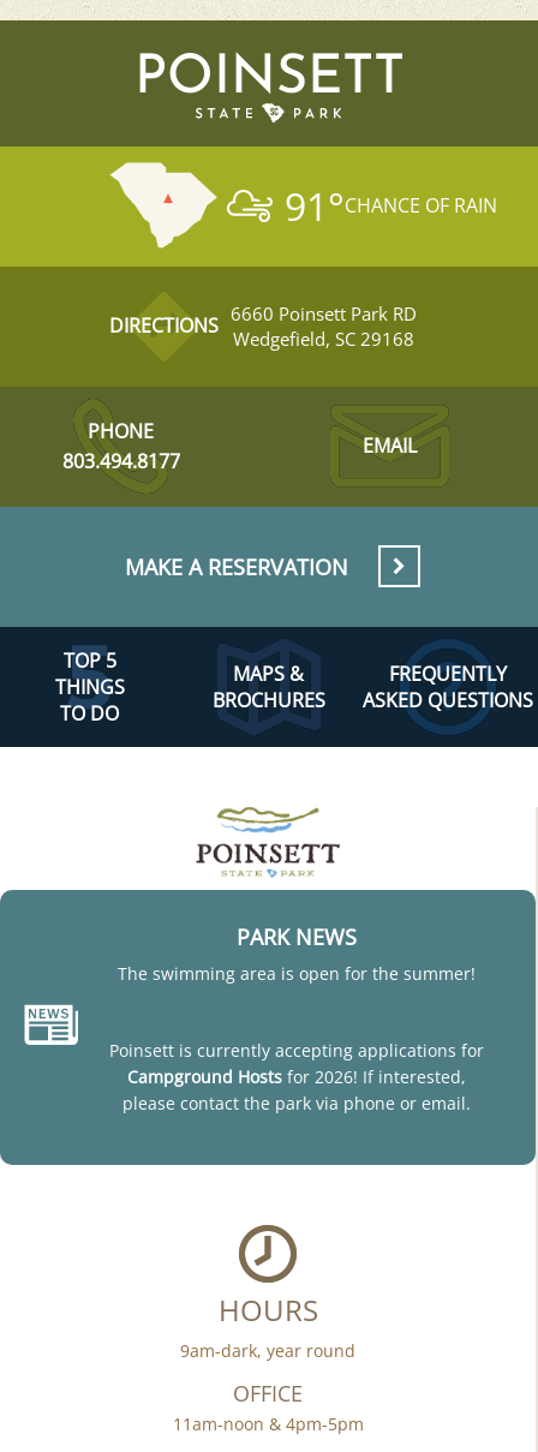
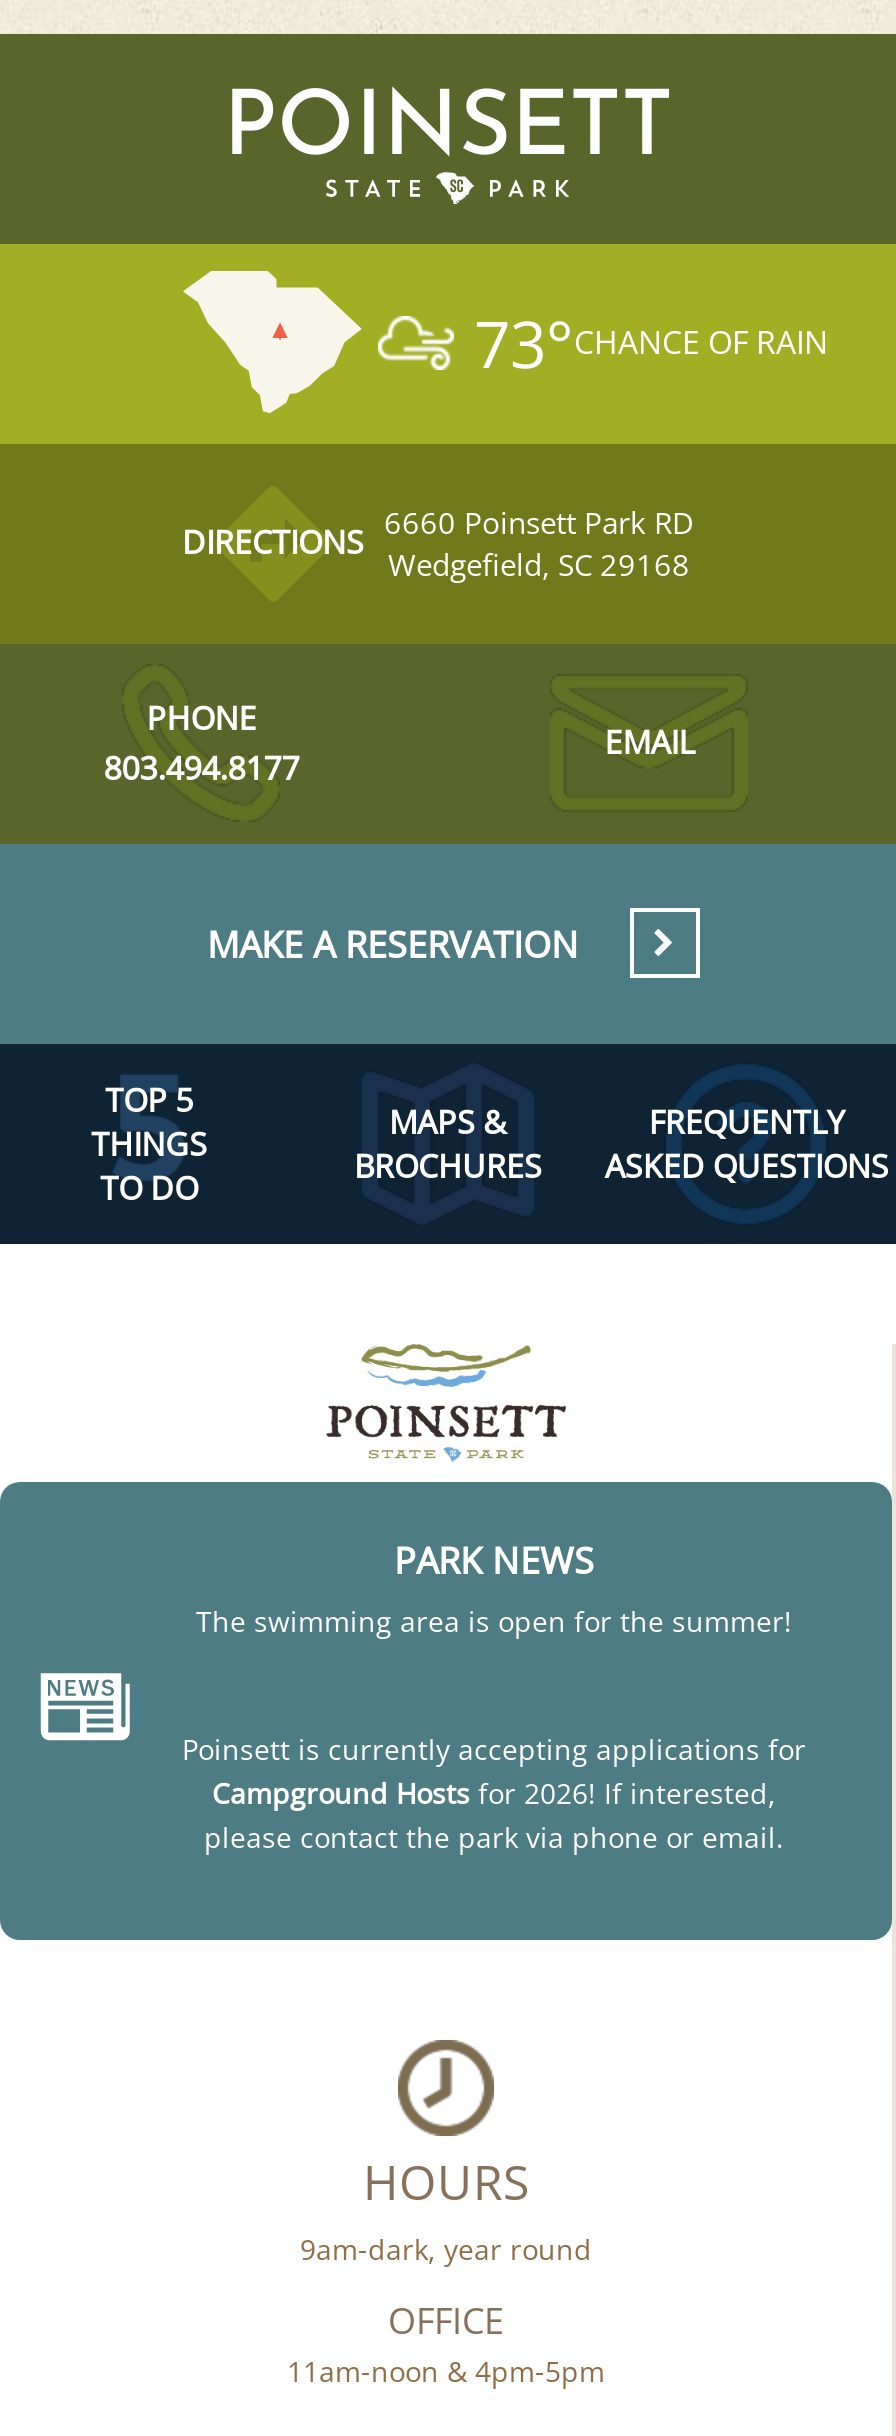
[285,180,497,232] 91°CHANCE OF RAIN -> [474,300,828,386] 73°CHANCE OF RAIN

